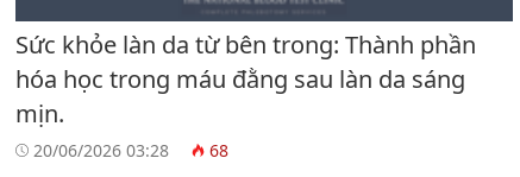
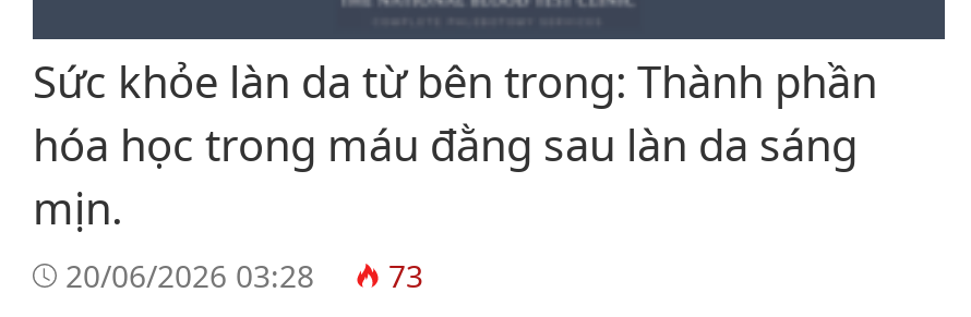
[29,139,228,162] 20/06/2026 03:28 68 -> [57,256,423,297] 20/06/2026 03:28 73

